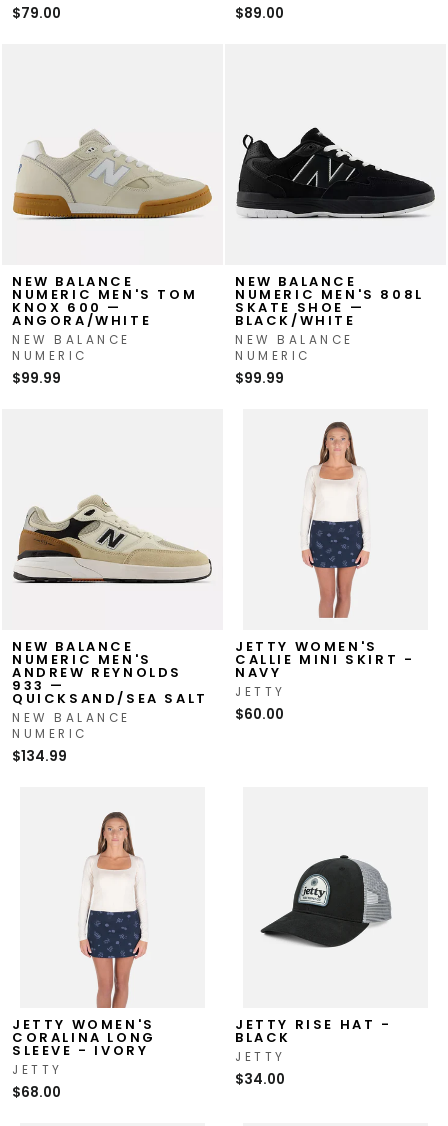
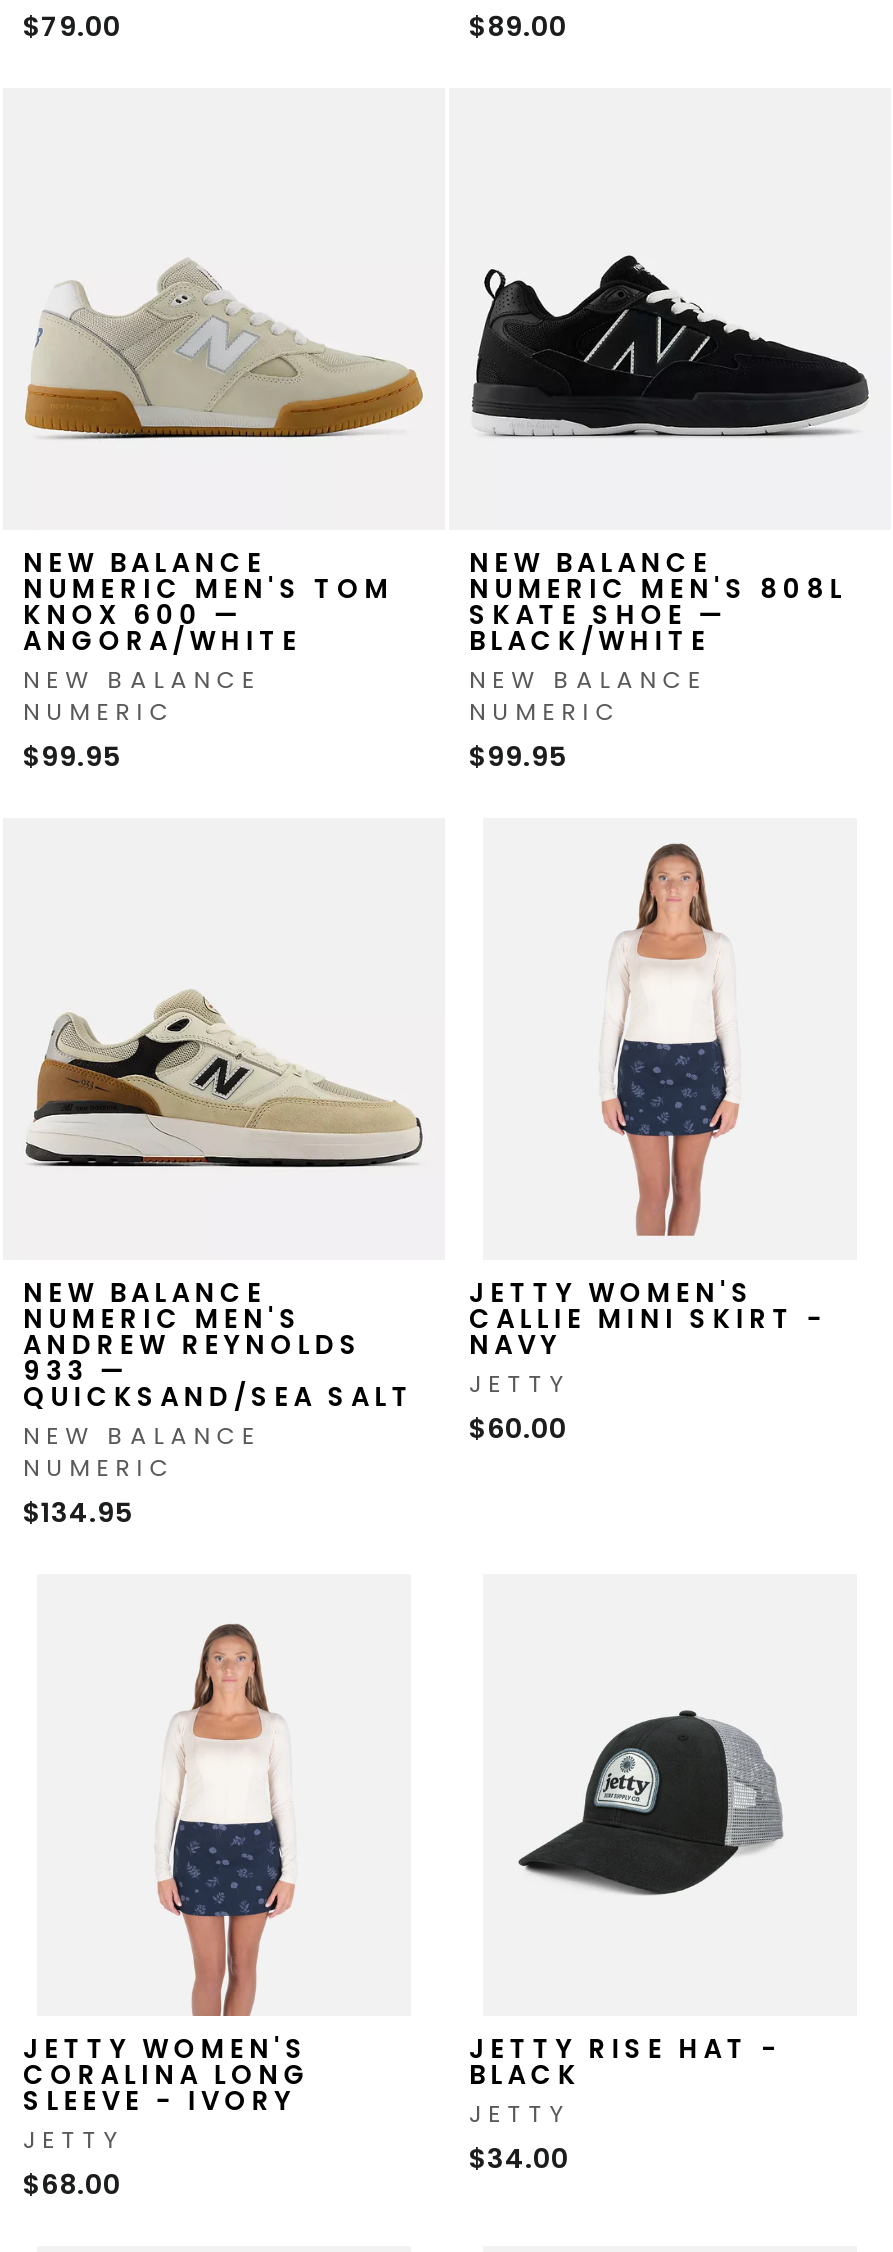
[12,368,61,387] $99.99 -> [23,737,121,775] $99.95
[235,368,284,387] $99.99 -> [469,737,567,775] $99.95
[12,746,67,765] $134.99 -> [23,1493,133,1531] $134.95

